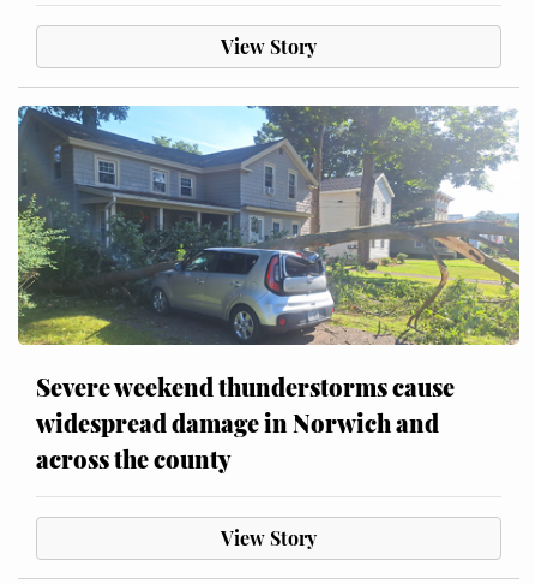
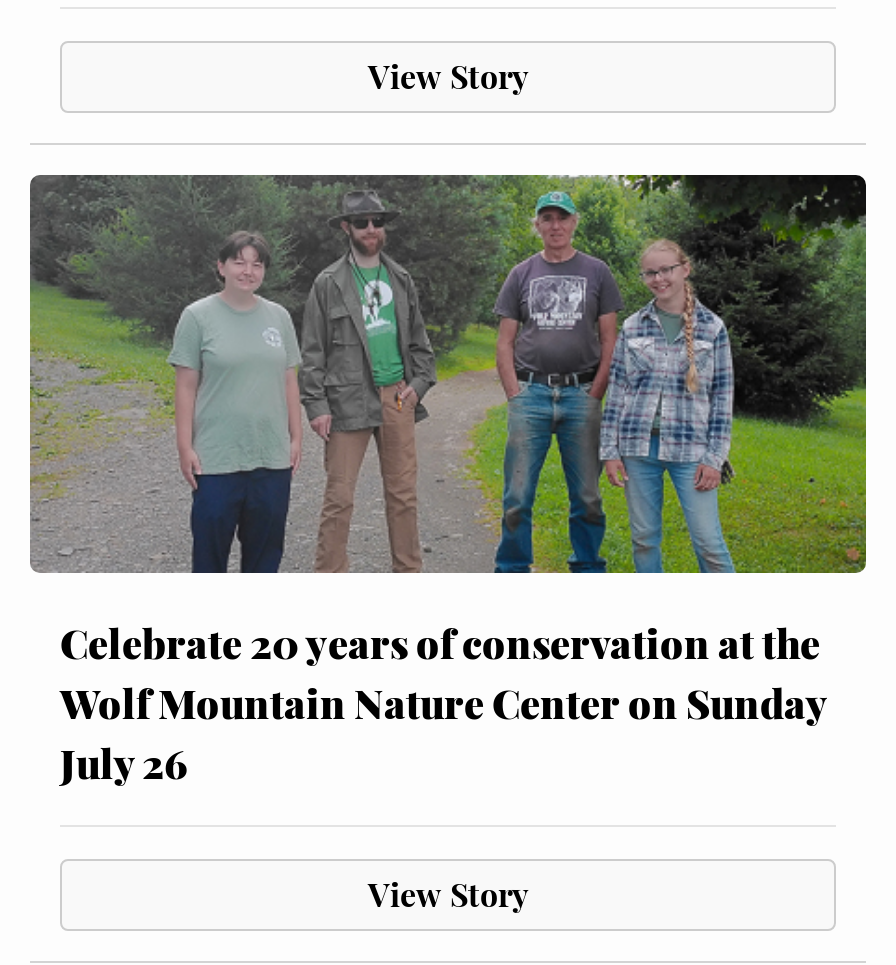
[17,105,521,475] [image] | Severe weekend thunderstorms cause | widespread damage in Norwich and | across the county -> [28,173,868,789] [image] | Celebrate 20 years of conservation at the | Wolf Mountain Nature Center on Sunday | July 26

